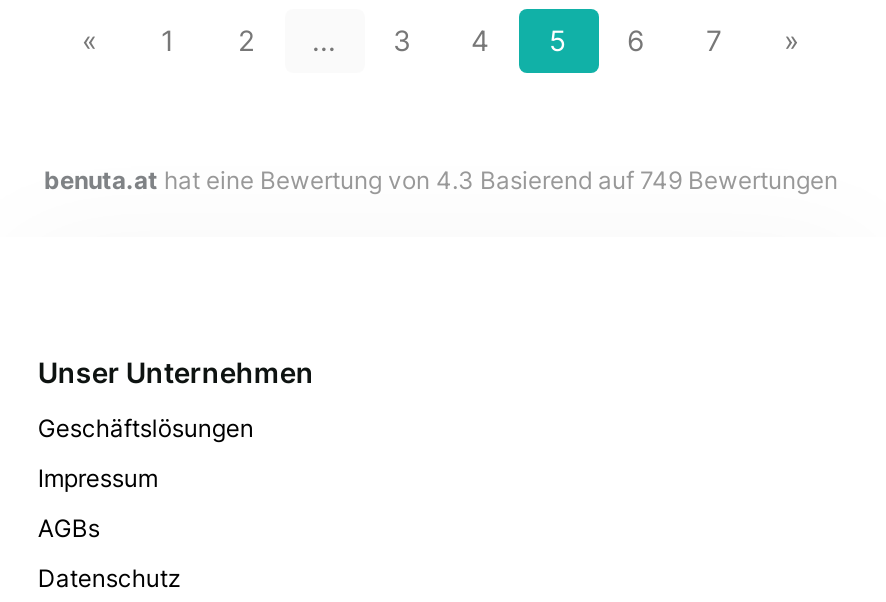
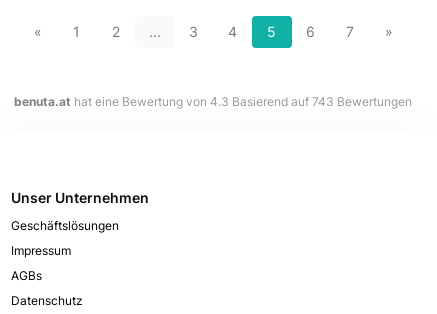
[44,164,838,194] benuta.at hat eine Bewertung von 4.3 Basierend auf 749 Bewertungen -> [14,94,412,109] benuta.at hat eine Bewertung von 4.3 Basierend auf 743 Bewertungen

